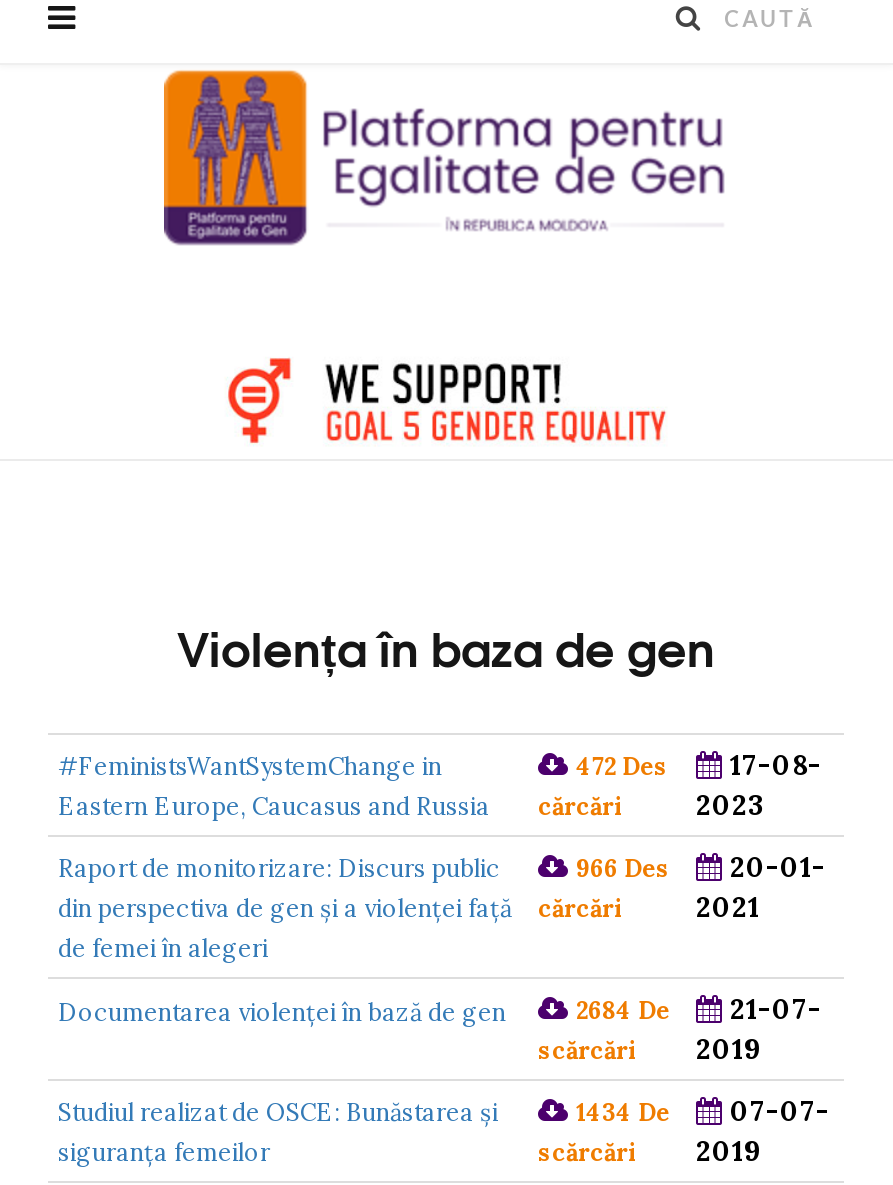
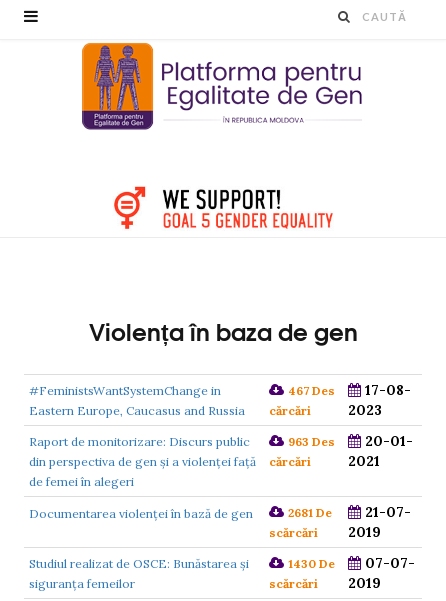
[576,751,668,781] 472 Des -> [288,383,335,398] 467 Des
[576,849,826,885] 966 Des 20-01- -> [288,432,413,450] 963 Des 20-01-
[576,995,670,1025] 2684 De -> [288,505,332,520] 2681 De
[576,1093,830,1129] 1434 De 07-07- -> [288,554,415,572] 1430 De 07-07-

